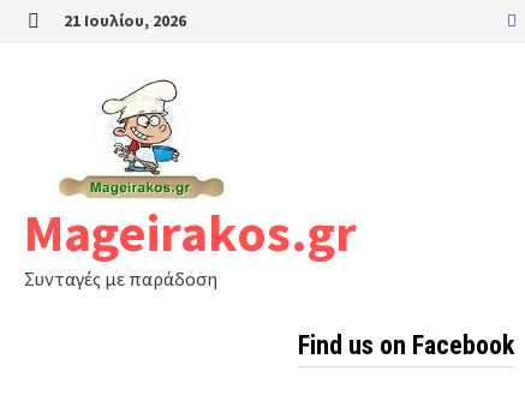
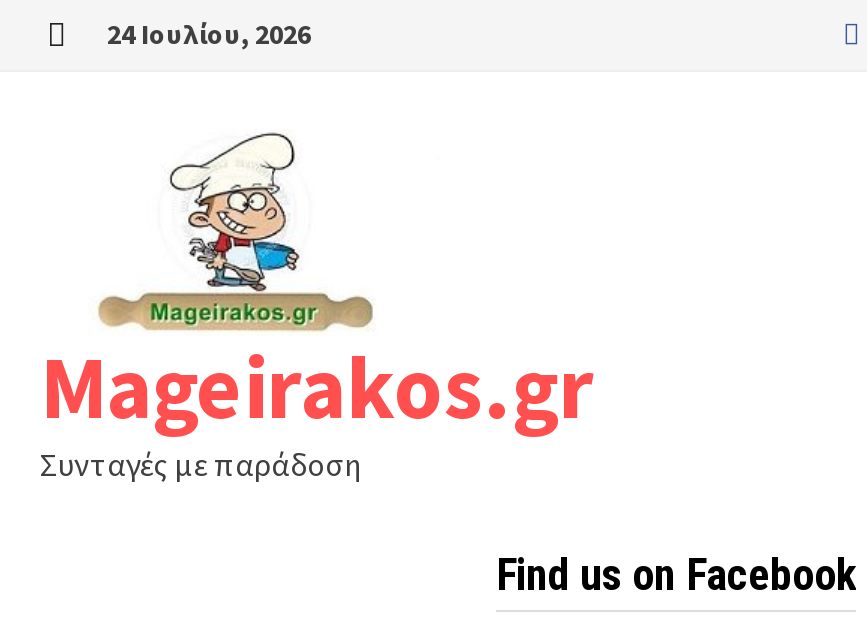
[64,10,187,31] 21 Ιουλίου, 2026 -> [107,16,311,52] 24 Ιουλίου, 2026

